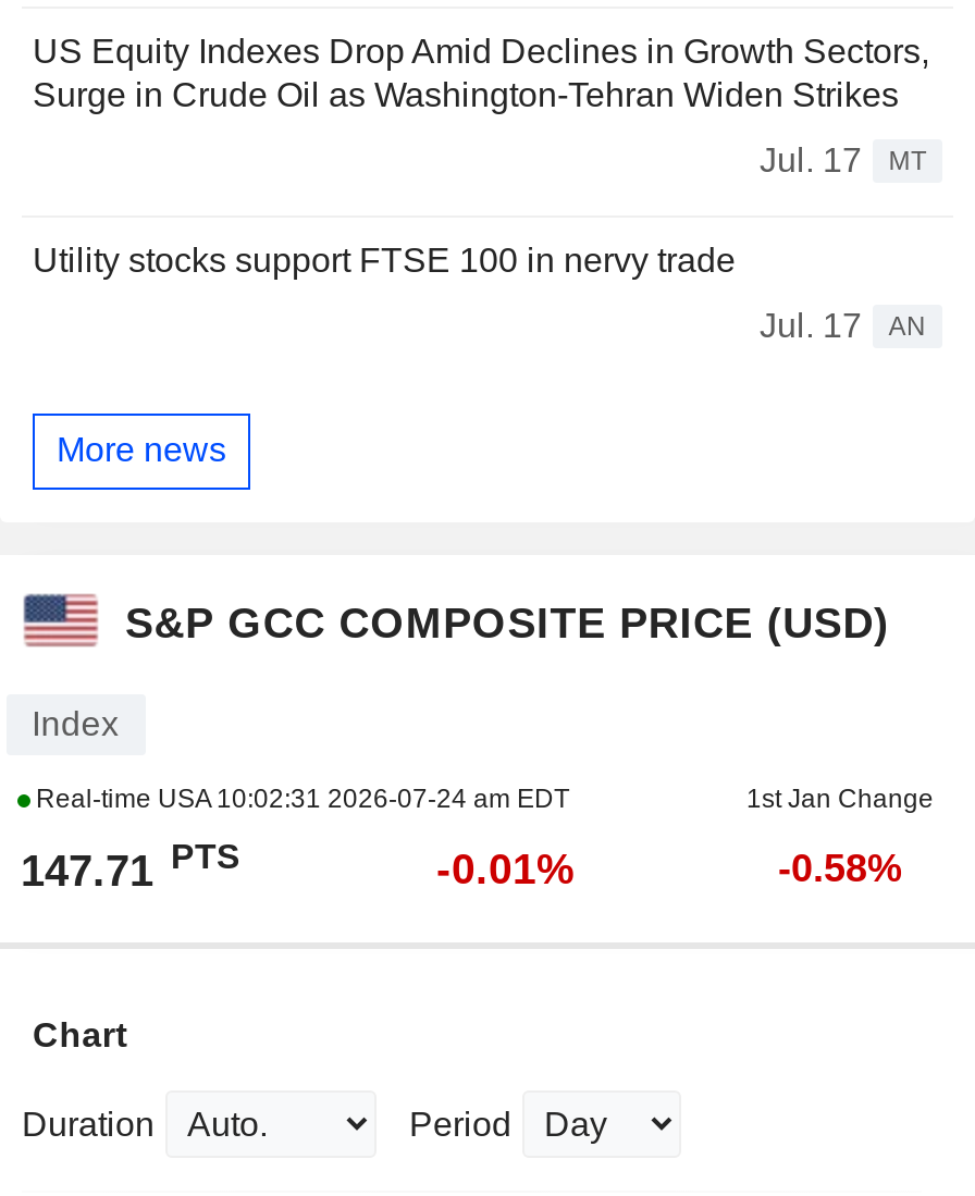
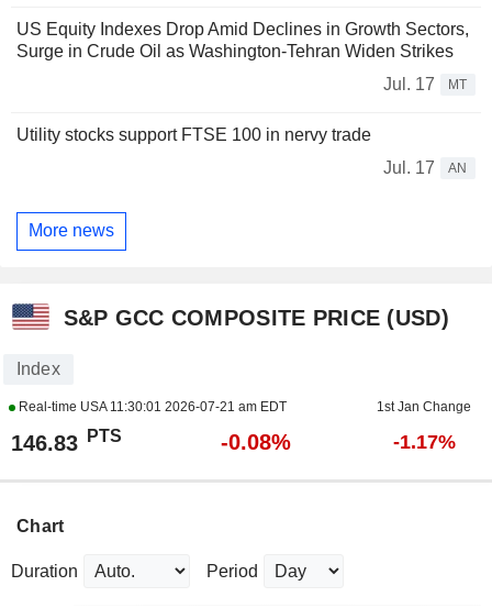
[29,783,569,814] Real-time USA 10:02:31 2026-07-24 am EDT -> [15,399,286,414] Real-time USA 11:30:01 2026-07-21 am EDT
[21,839,240,894] 147.71 PTS -> [10,427,121,455] 146.83 PTS
[436,844,576,892] -0.01% -> [220,430,290,454] -0.08%
[778,846,902,890] -0.58% -> [393,431,455,453] -1.17%

